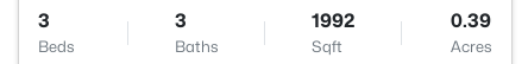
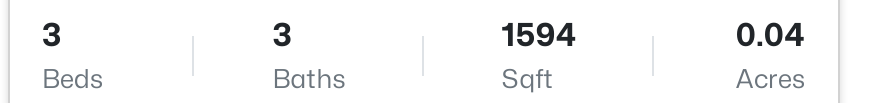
[311,9,355,32] 1992 -> [502,16,576,54] 1594
[451,9,491,32] 0.39 -> [736,16,804,54] 0.04

